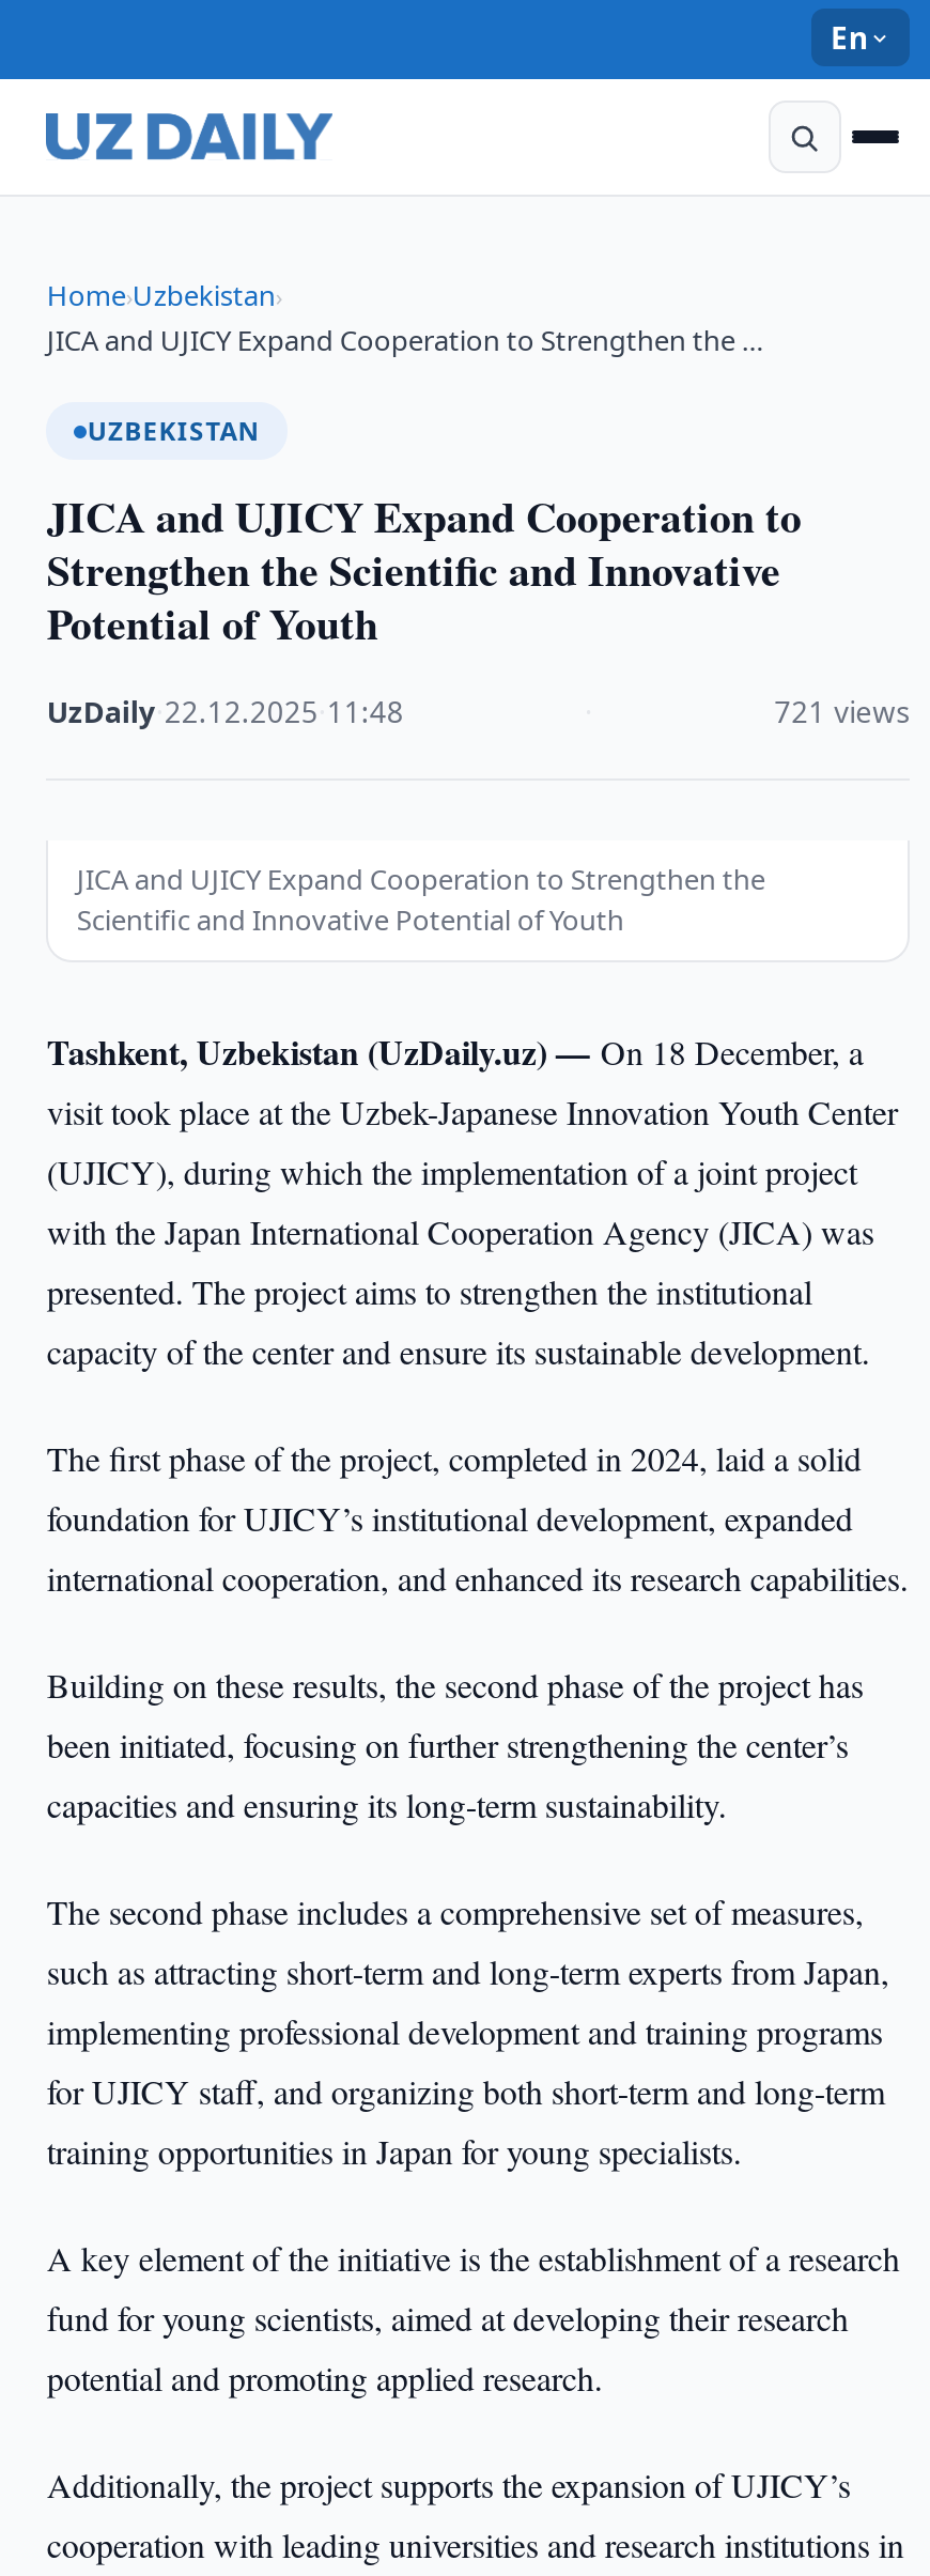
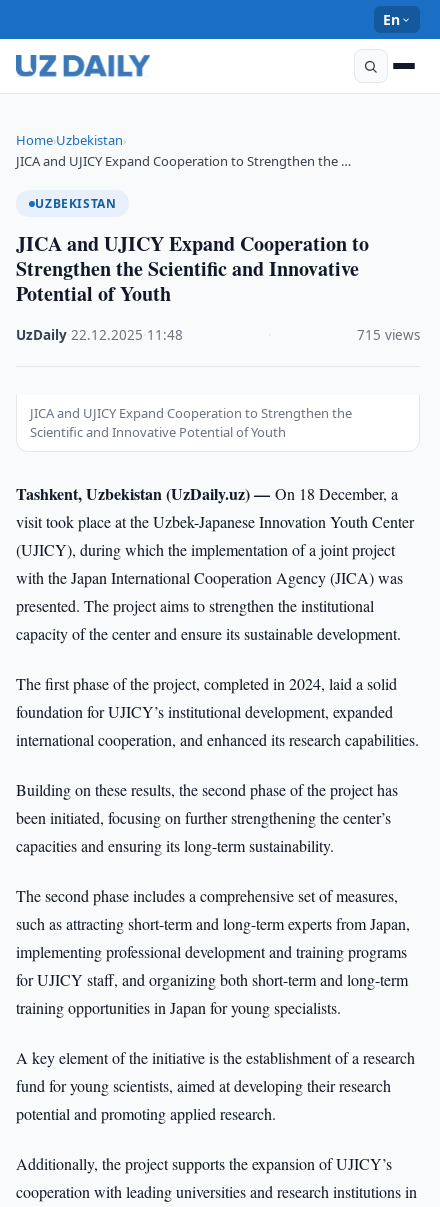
[774,693,909,731] 721 views -> [357,326,420,344] 715 views

